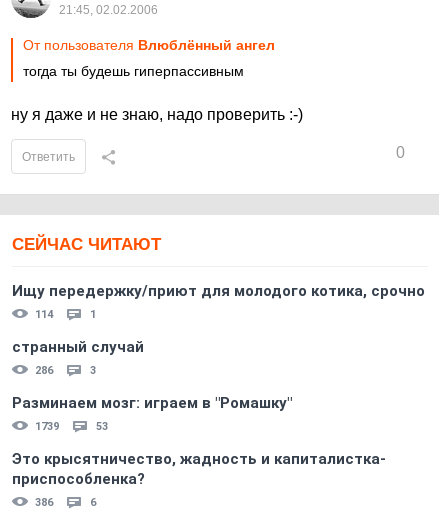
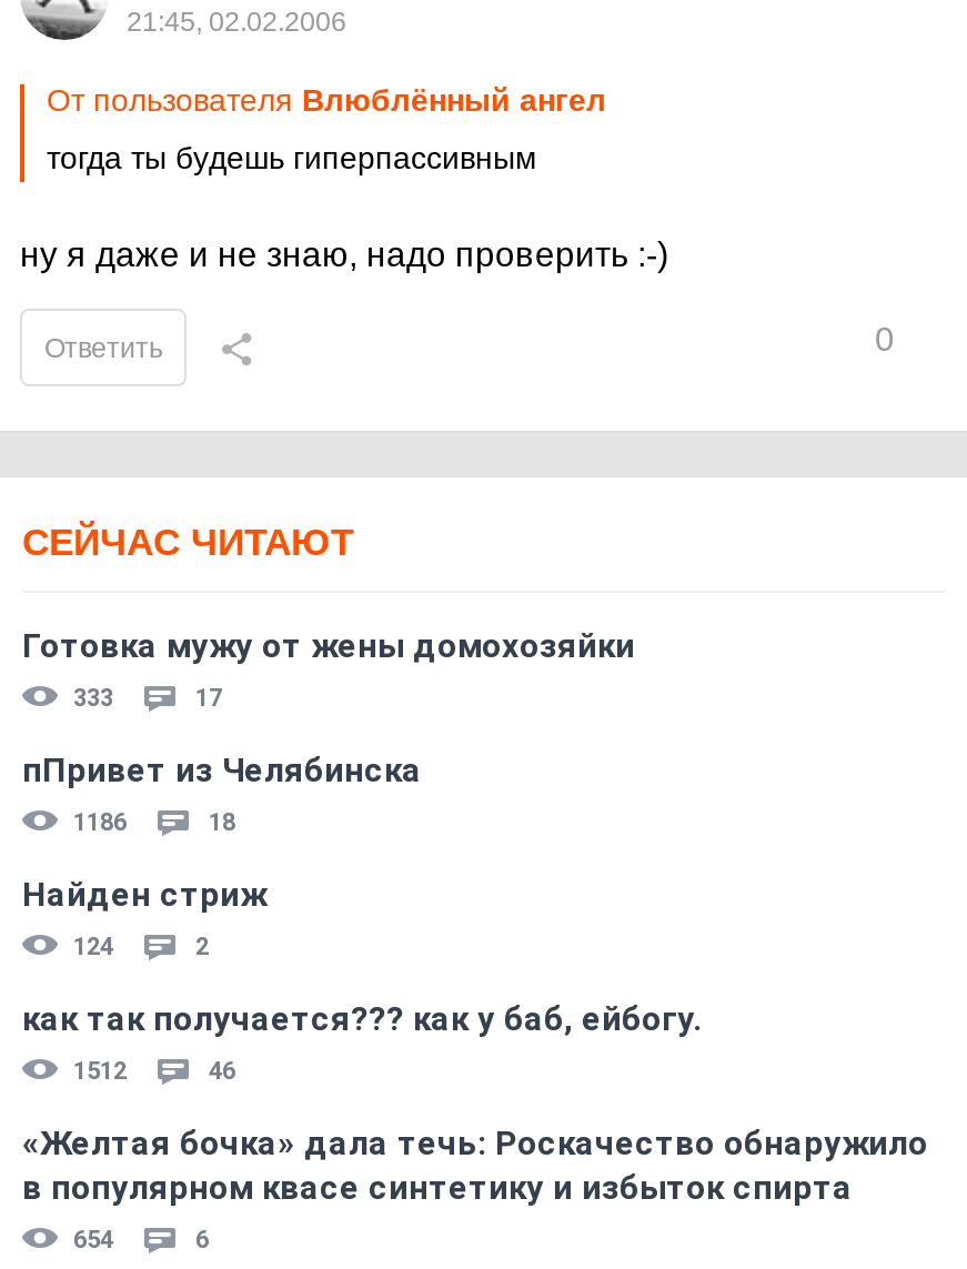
[12,282,425,509] Ищу передержку/приют для молодого котика, срочно | 114 | 1 | странный случай | 286 | 3 | Разминаем мозг: играем в "Ромашку" | 1739 | 53 | Это крысятничество, жадность и капиталистка- | приспособленка? | 386 -> [22,626,928,1255] Готовка мужу от жены домохозяйки | 333 | 17 | пПривет из Челябинска | 1186 | 18 | Найден стриж | 124 | 2 | как так получается??? как у баб, ейбогу. | 1512 | 46 | «Желтая бочка» дала течь: Роскачество обнаружило | в популярном квасе синтетику и избыток спирта | 654

